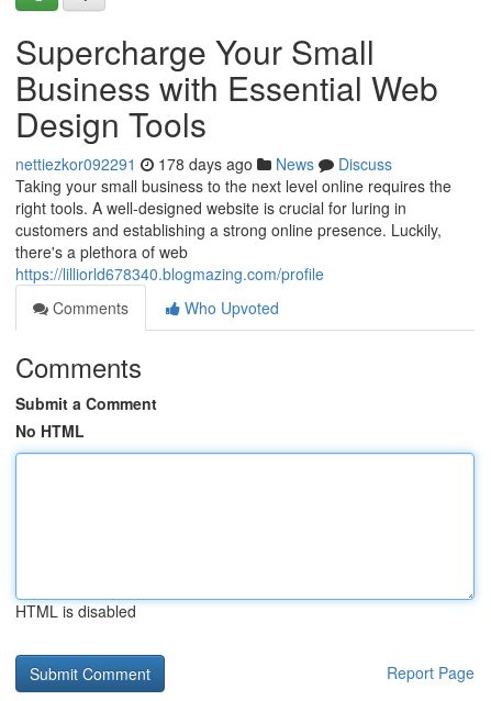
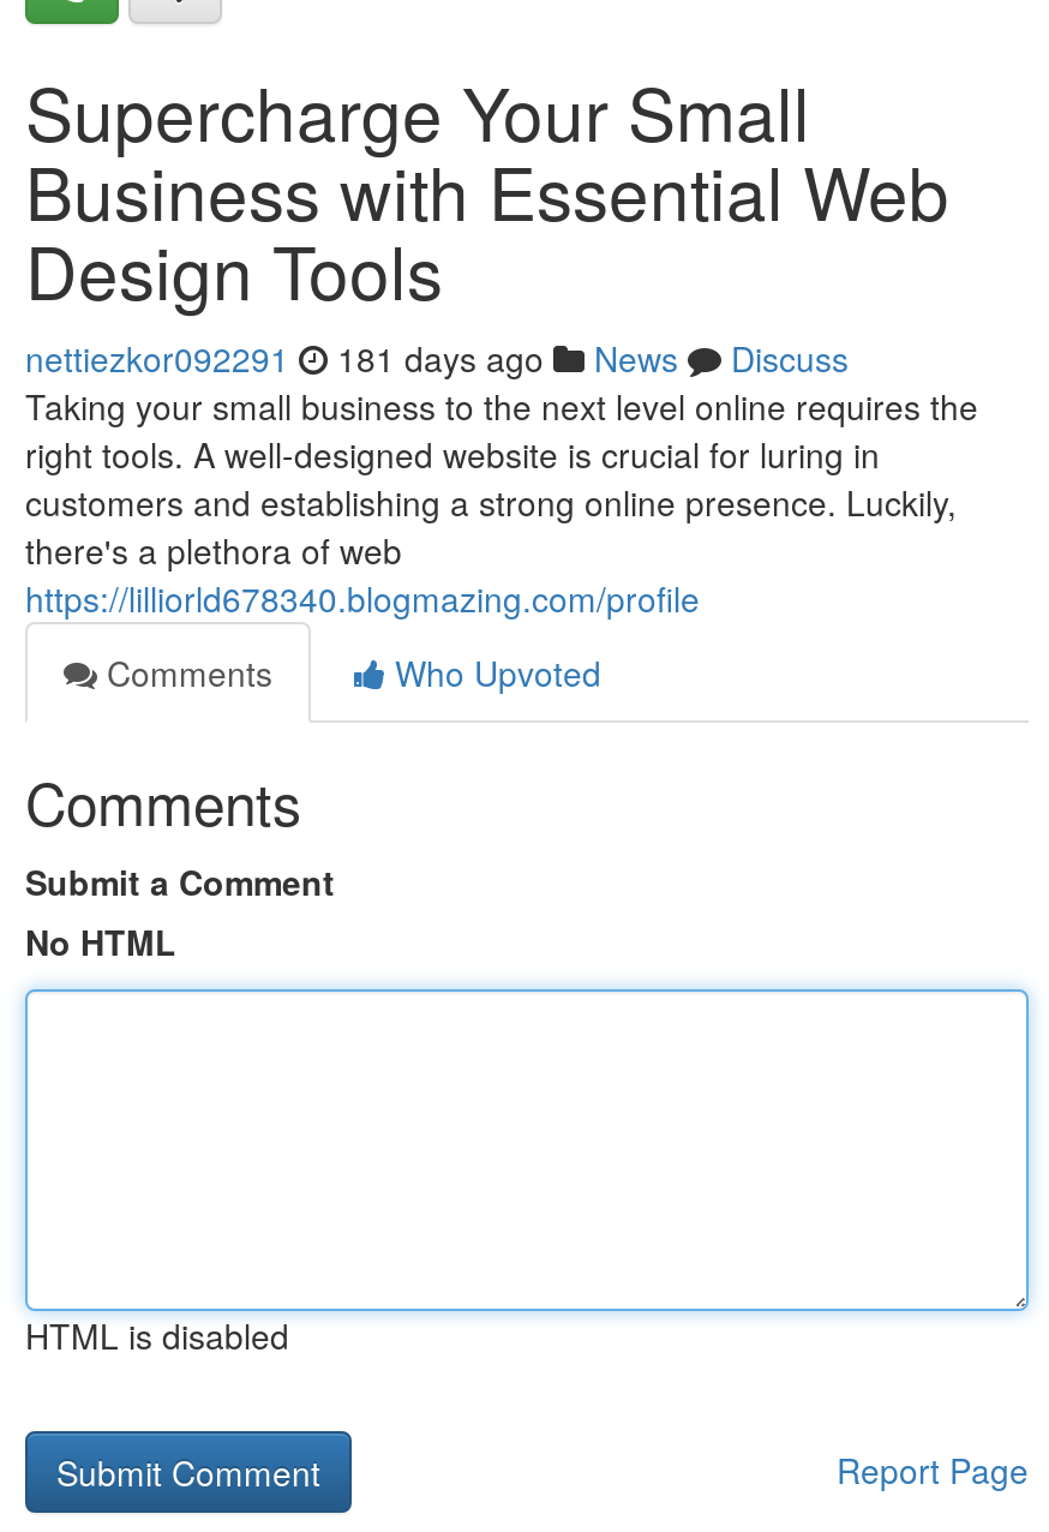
[15,153,392,175] nettiezkor092291 178 days ago News Discuss -> [25,334,849,382] nettiezkor092291 181 days ago News Discuss

